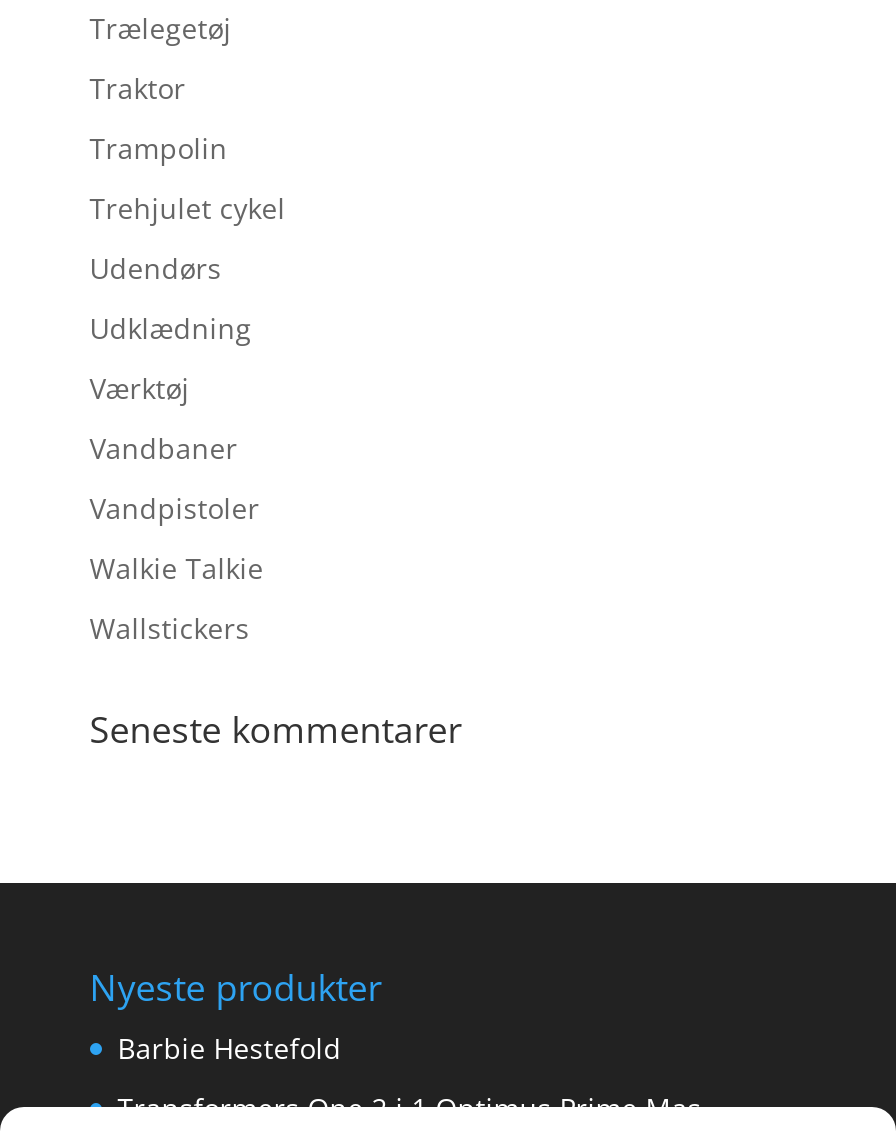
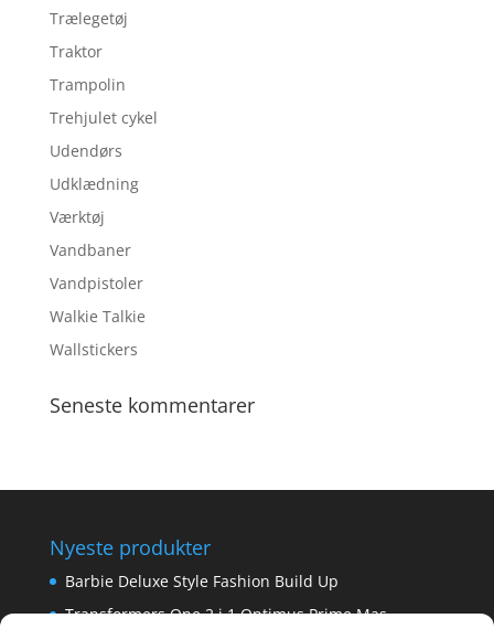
[118,1030,342,1068] Barbie Hestefold -> [65,571,338,592] Barbie Deluxe Style Fashion Build Up

